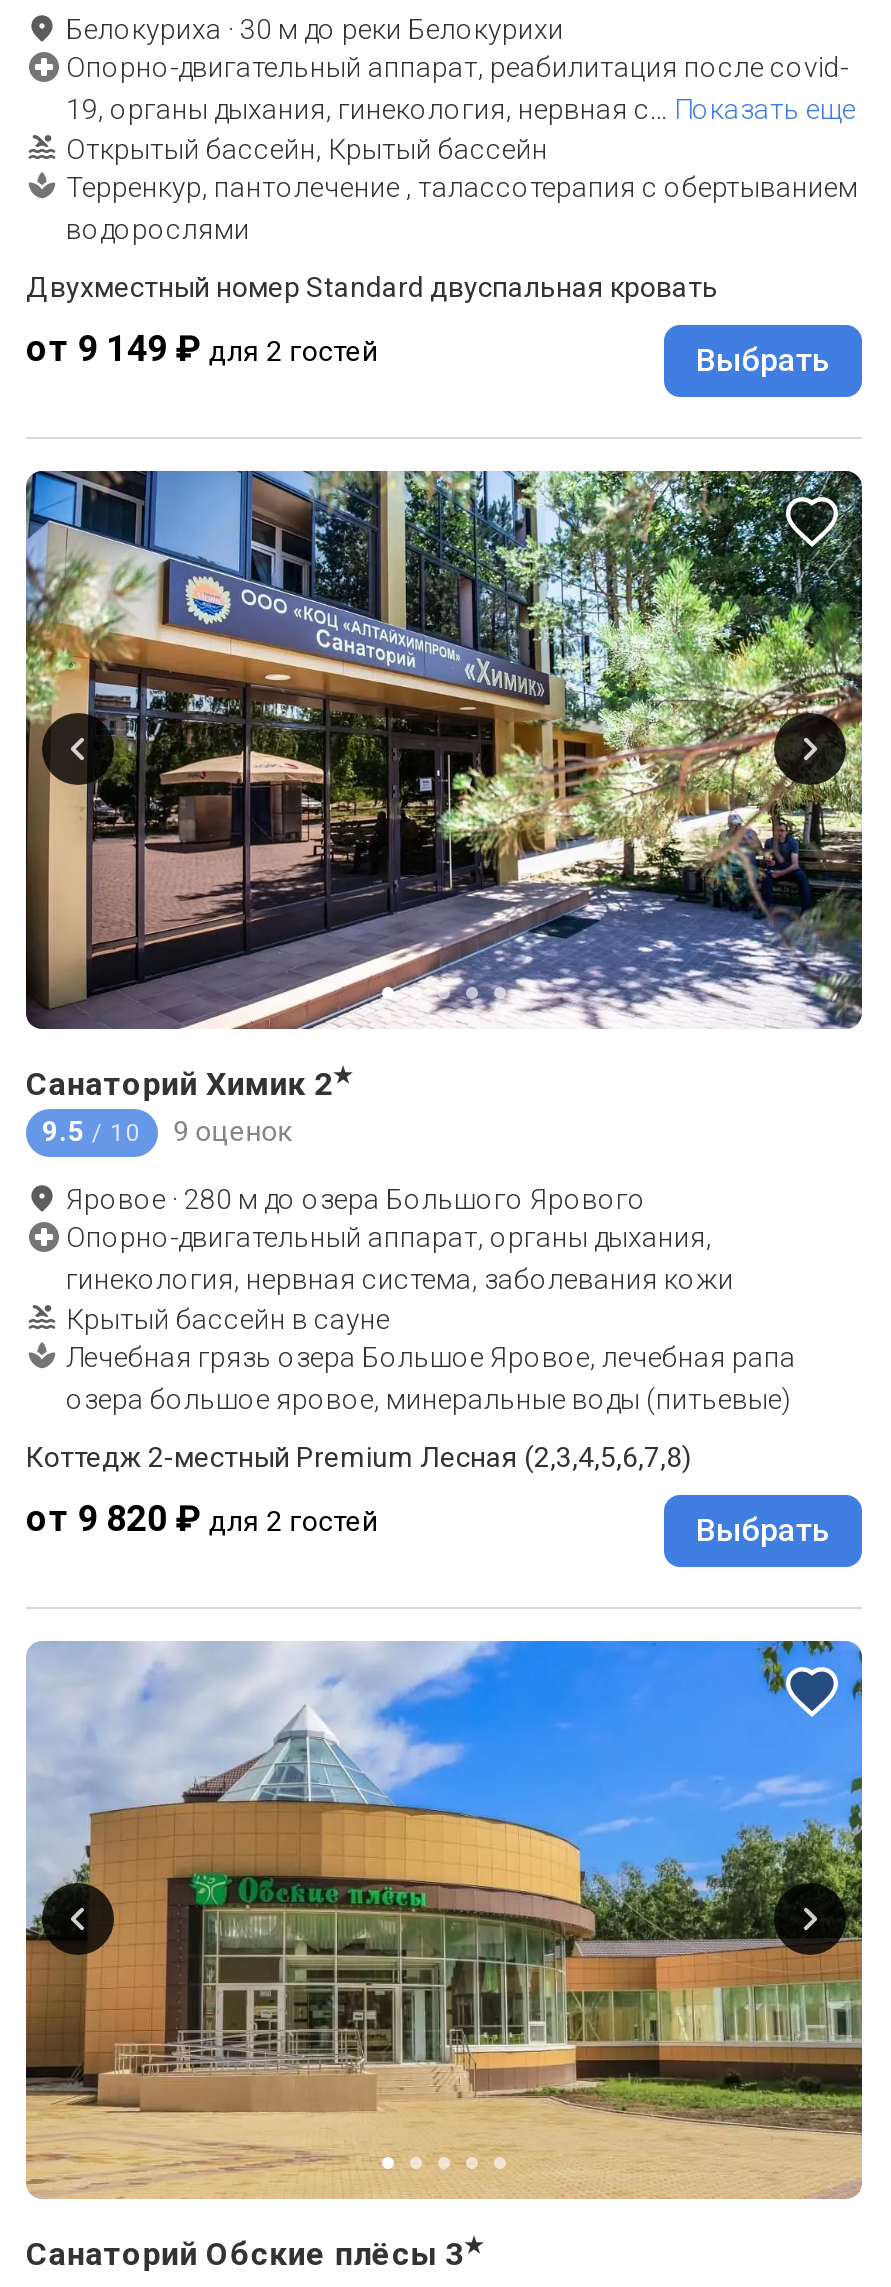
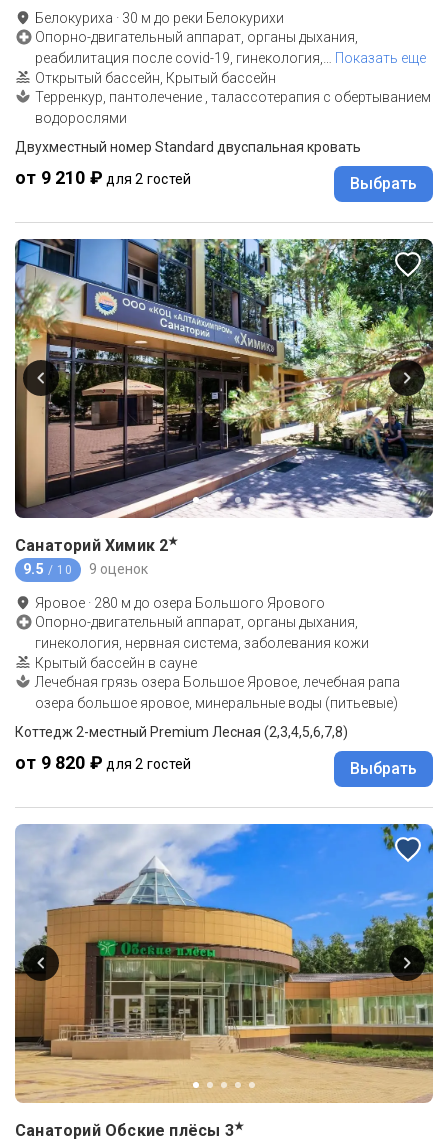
[66,50,856,124] Опорно-двигательный аппарат, реабилитация после covid- | 19, органы дыхания, гинекология, нервная с … Показать еще -> [35,29,426,66] Опорно-двигательный аппарат, органы дыхания, | реабилитация после covid-19, гинекология, … Показать еще
[26,326,378,368] от 9 149 ₽ для 2 гостей -> [15,167,191,188] от 9 210 ₽ для 2 гостей

